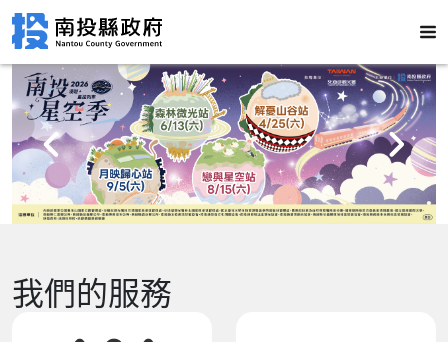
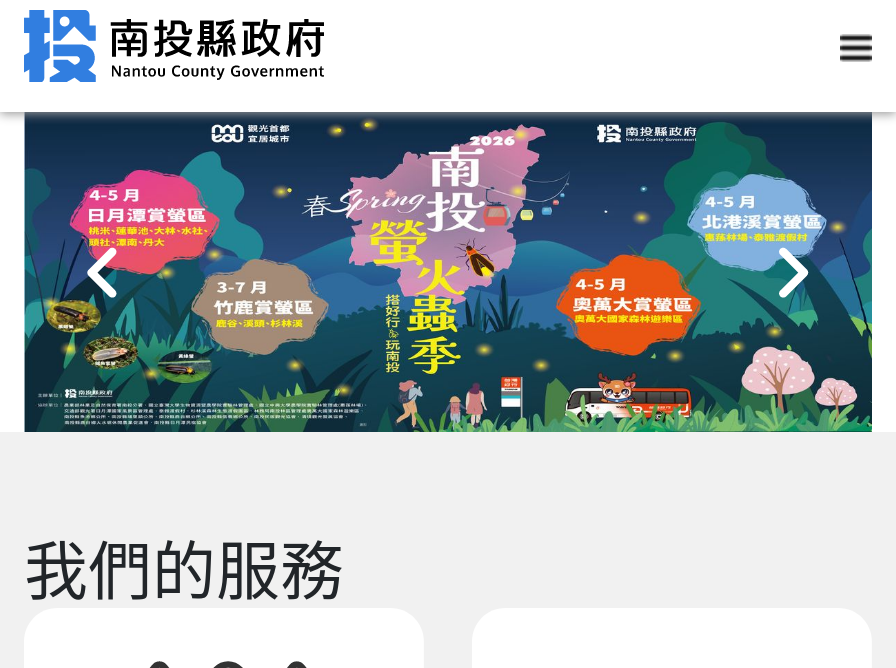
[11,64,437,224] [image] -> [22,112,874,434] [image]

